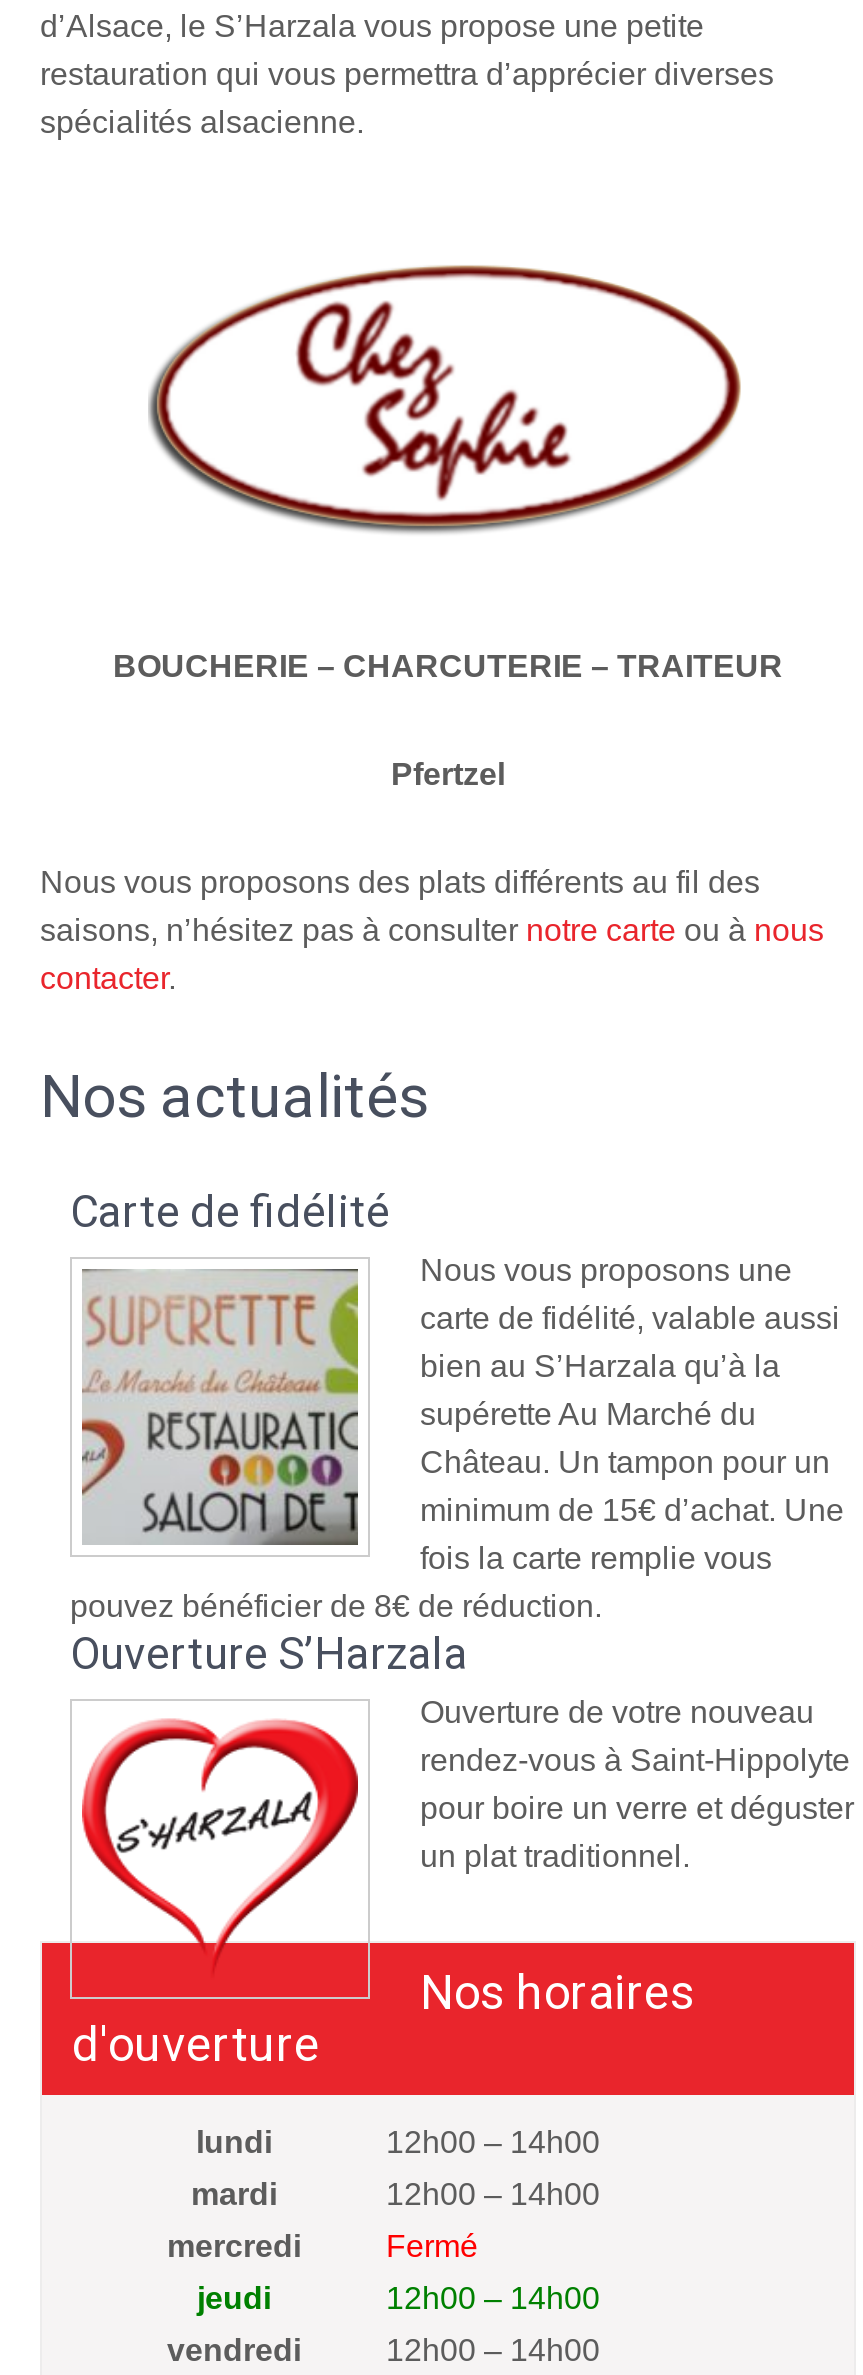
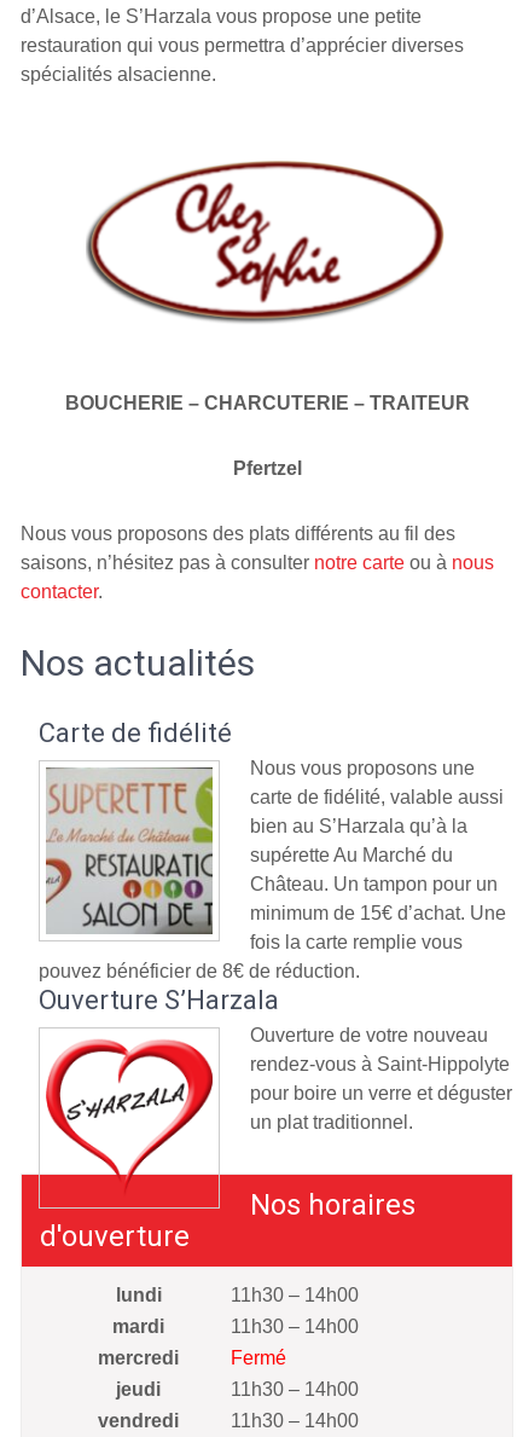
[386,2124,600,2158] 12h00 – 14h00 -> [231,1285,359,1305] 11h30 – 14h00
[386,2176,600,2210] 12h00 – 14h00 -> [231,1316,359,1337] 11h30 – 14h00
[386,2280,600,2314] 12h00 – 14h00 -> [231,1379,359,1400] 11h30 – 14h00
[386,2332,600,2366] 12h00 – 14h00 -> [231,1410,359,1431] 11h30 – 14h00

